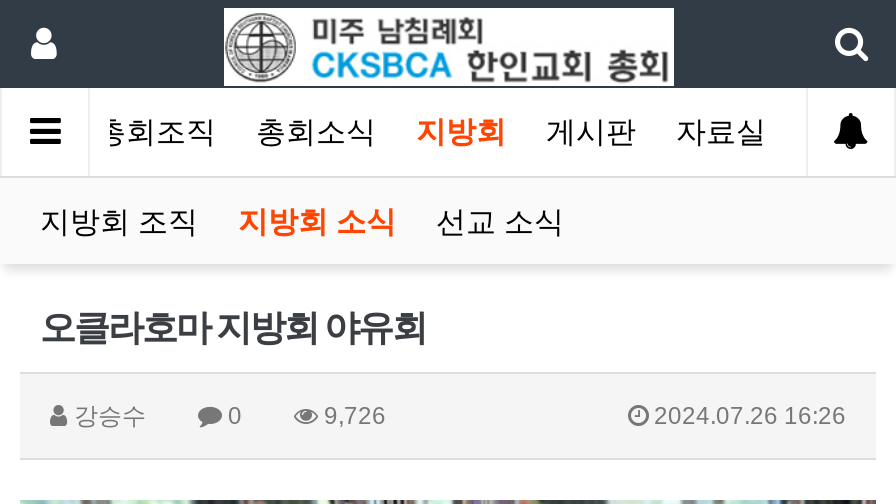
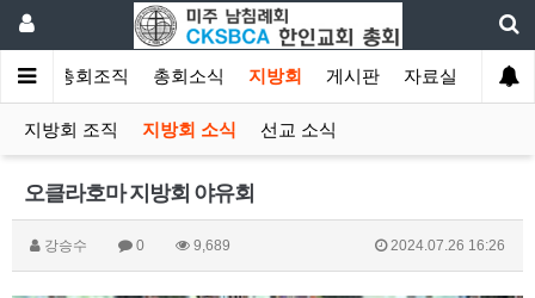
[318,402,386,430] 9,726 -> [190,237,230,254] 9,689

